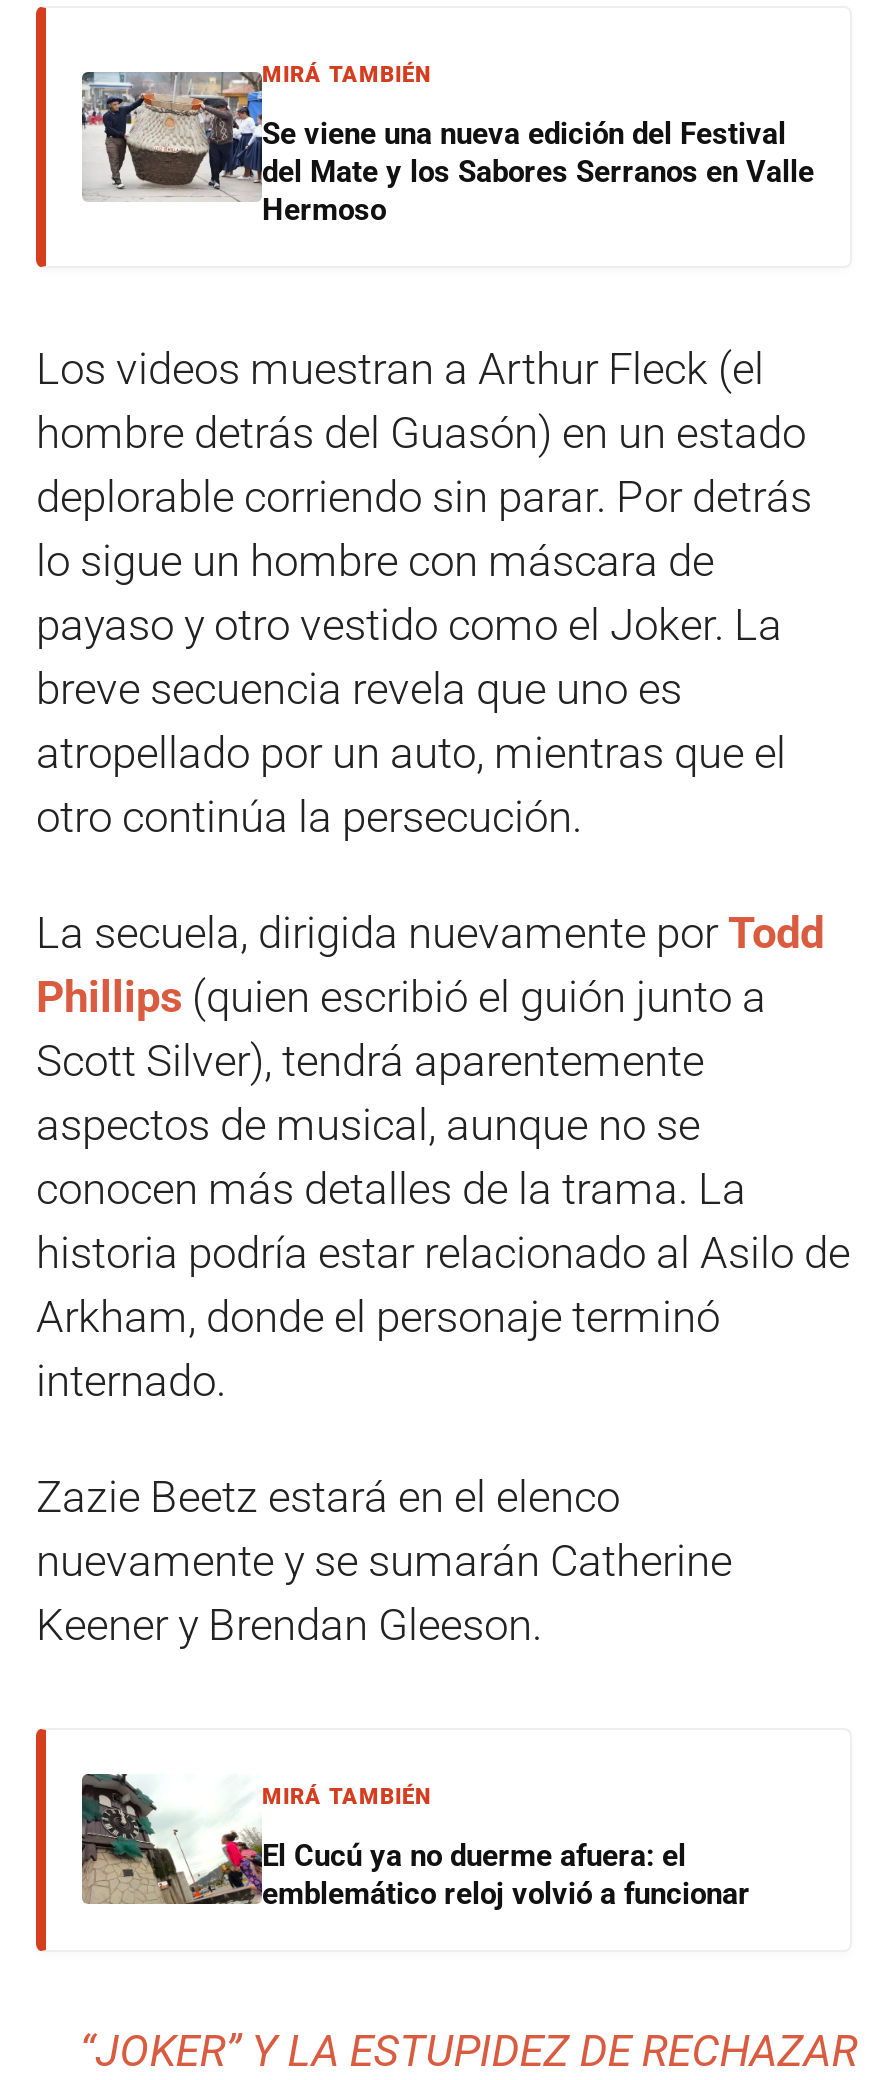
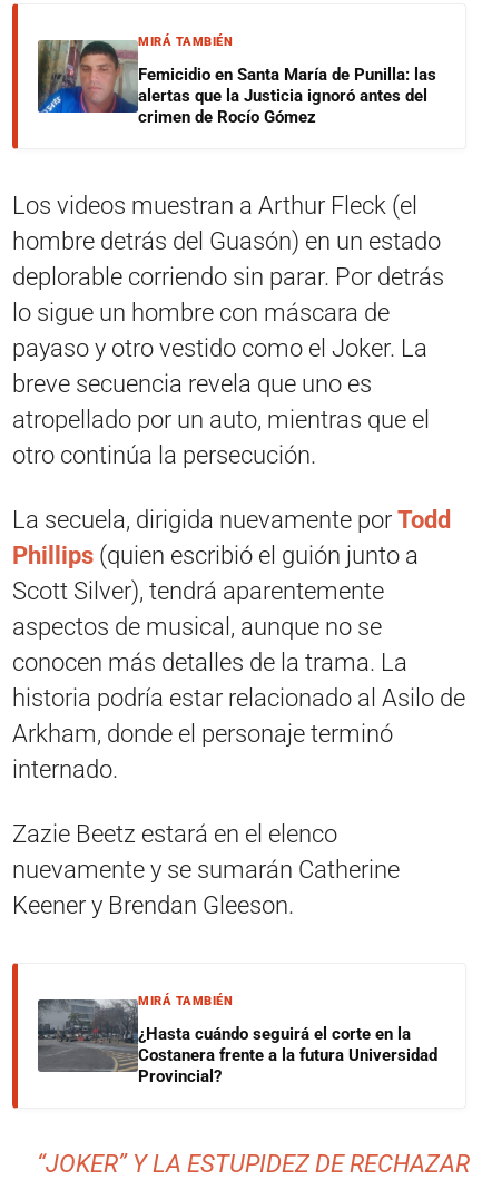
[80,70,814,227] [image] | Se viene una nueva edición del Festival | del Mate y los Sabores Serranos en Valle | Hermoso -> [37,39,436,126] [image] | Femicidio en Santa María de Punilla: las | alertas que la Justicia ignoró antes del | crimen de Rocío Gómez
[80,1772,750,1911] [image] | El Cucú ya no duerme afuera: el | emblemático reloj volvió a funcionar -> [37,988,437,1086] [image] | ¿Hasta cuándo seguirá el corte en la | Costanera frente a la futura Universidad | Provincial?

